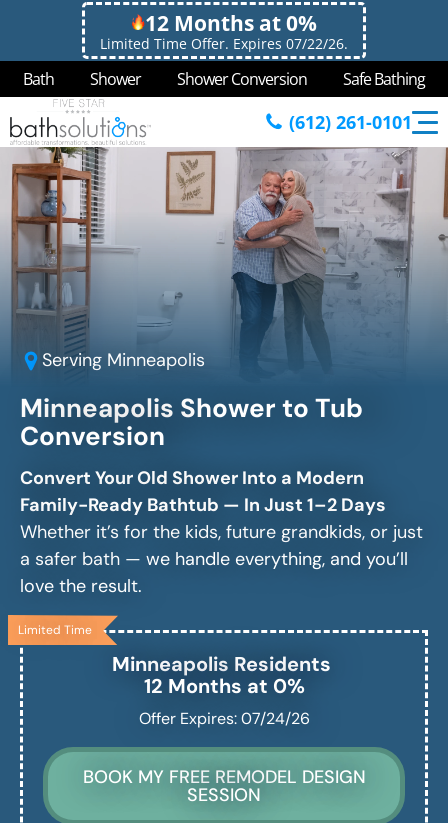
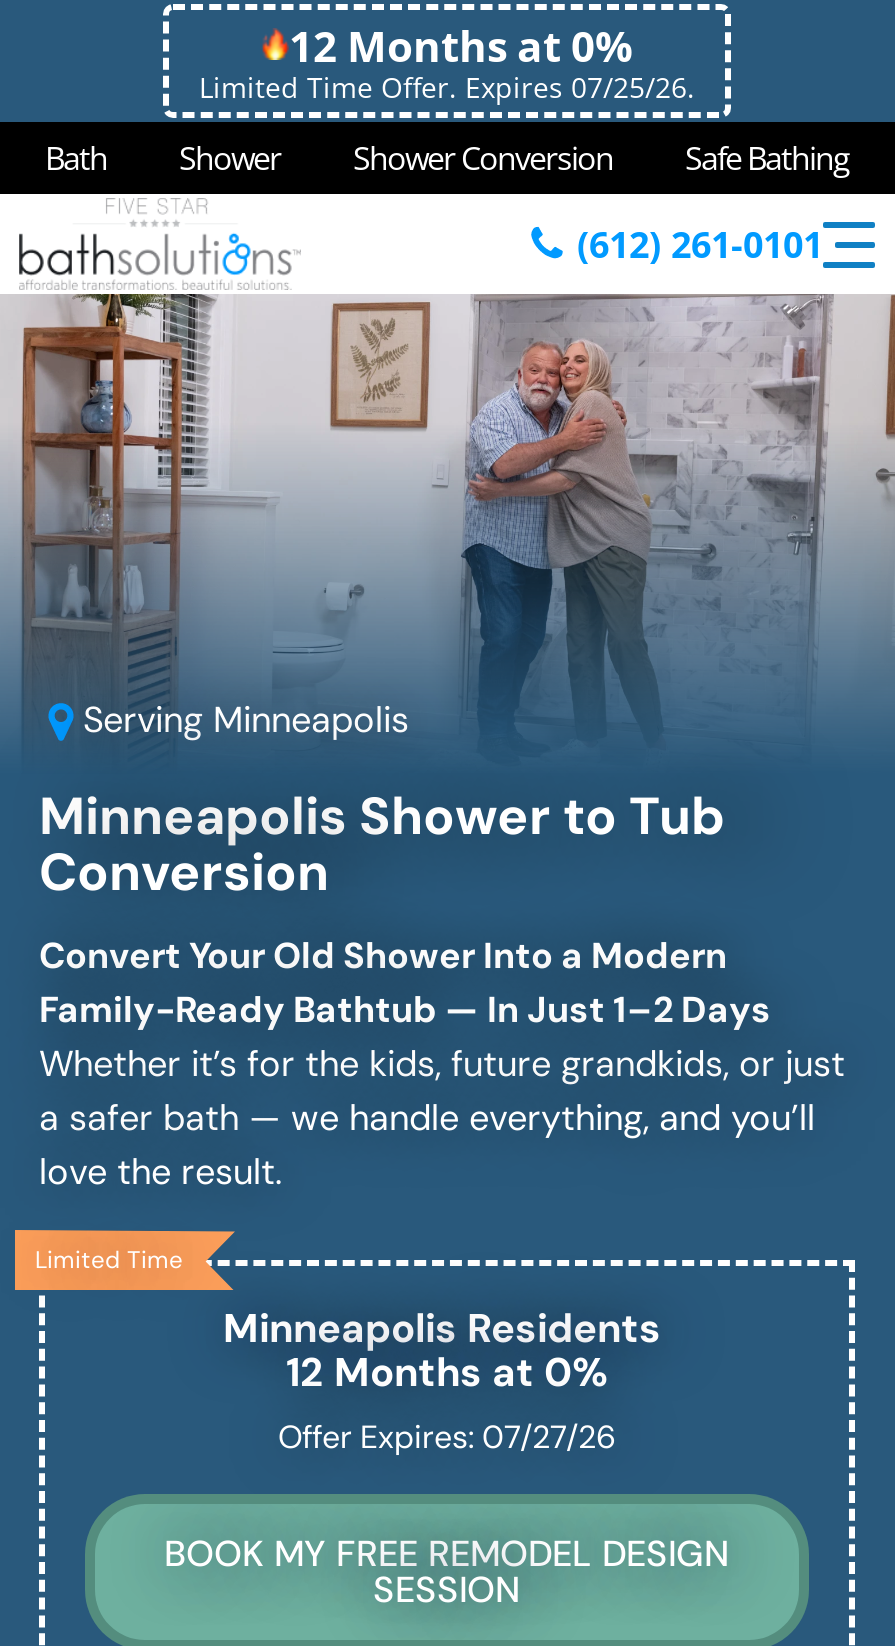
[100,34,348,53] Limited Time Offer. Expires 07/22/26. -> [199,68,695,106] Limited Time Offer. Expires 07/25/26.
[138,708,309,729] Offer Expires: 07/24/26 -> [278,1416,616,1458] Offer Expires: 07/27/26

